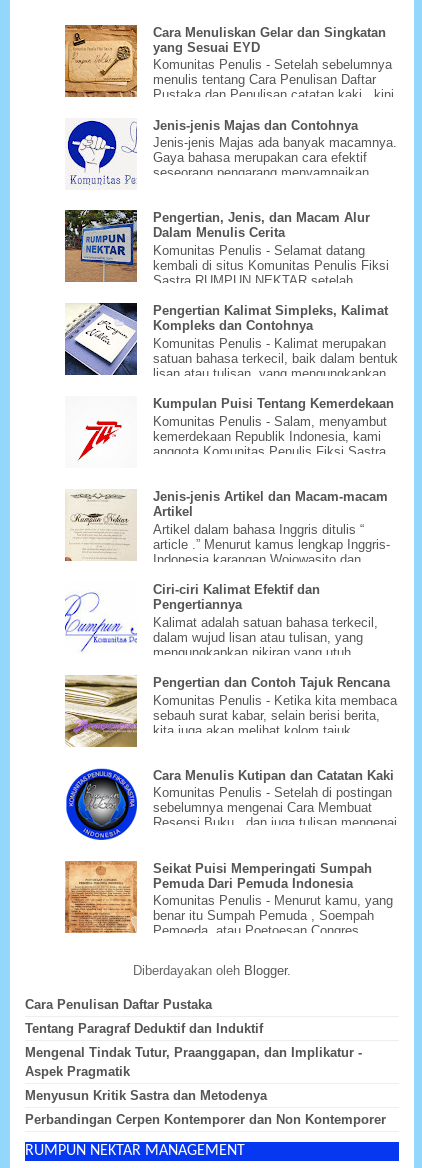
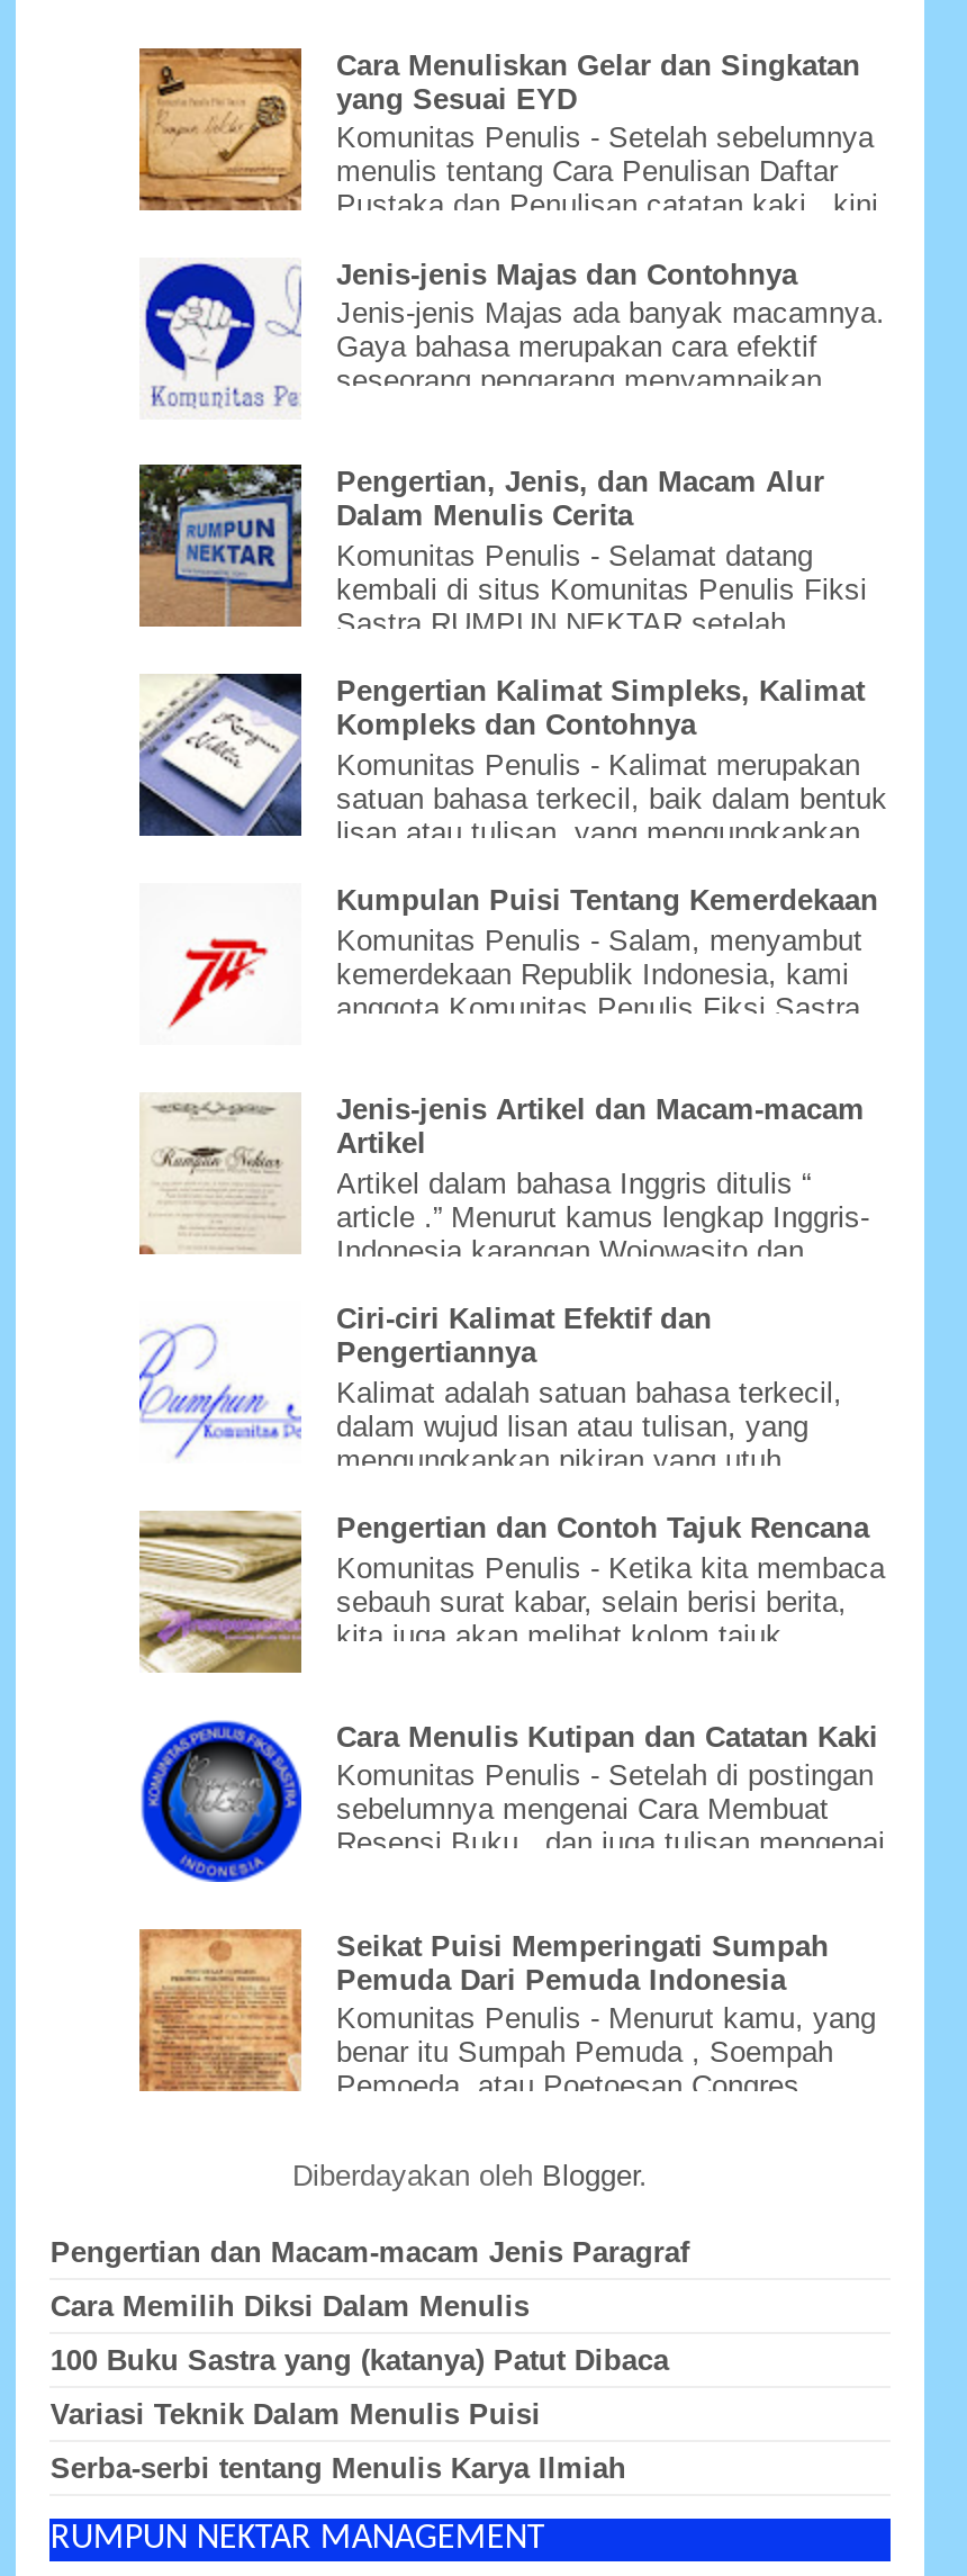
[25,997,212,1012] Cara Penulisan Daftar Pustaka -> [50,2234,689,2268] Pengertian dan Macam-macam Jenis Paragraf
[25,1021,263,1036] Tentang Paragraf Deduktif dan Induktif -> [50,2288,529,2322] Cara Memilih Diksi Dalam Menulis
[25,1045,362,1079] Mengenal Tindak Tutur, Praanggapan, dan Implikatur - | Aspek Pragmatik -> [50,2342,669,2376] 100 Buku Sastra yang (katanya) Patut Dibaca
[25,1088,267,1103] Menyusun Kritik Sastra dan Metodenya -> [50,2396,541,2430] Variasi Teknik Dalam Menulis Puisi
[25,1112,386,1127] Perbandingan Cerpen Kontemporer dan Non Kontemporer -> [50,2450,626,2484] Serba-serbi tentang Menulis Karya Ilmiah

